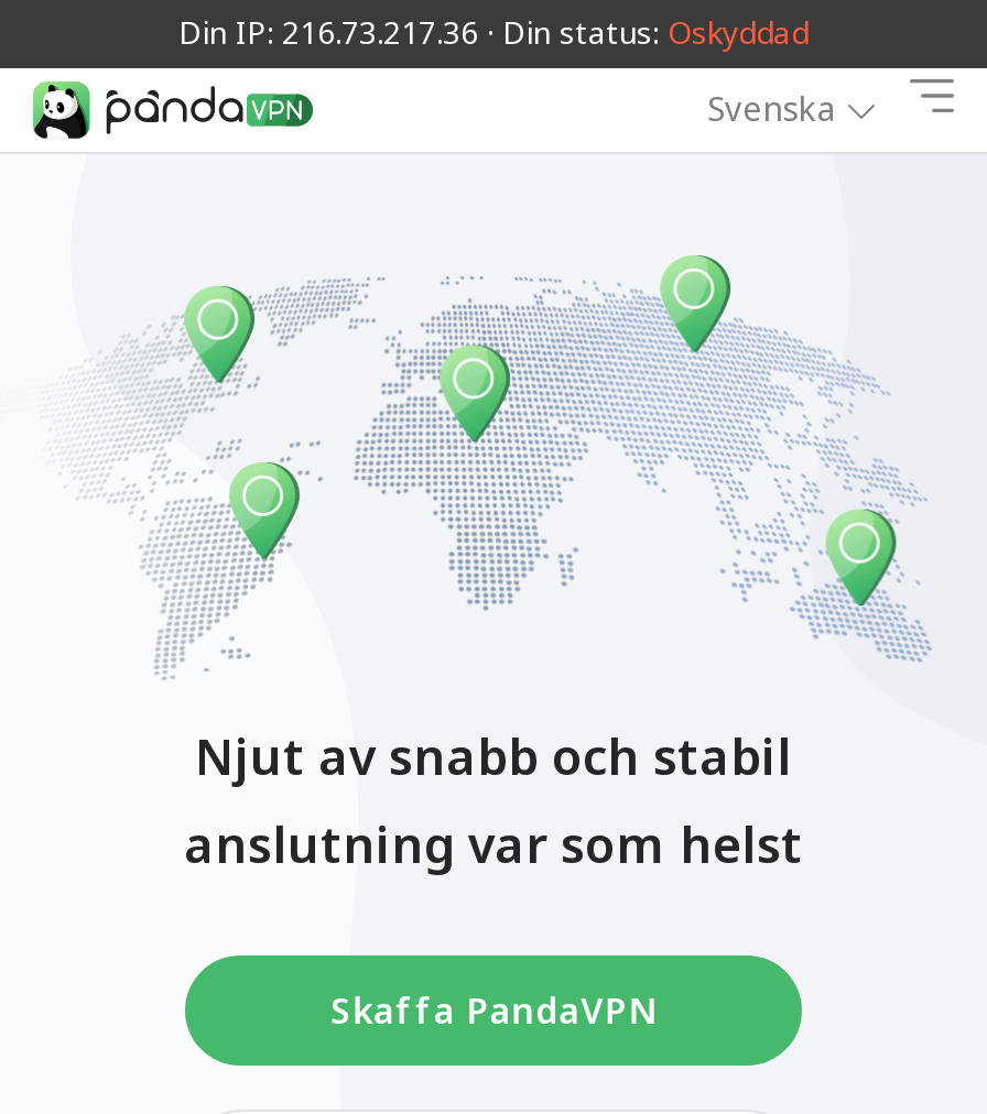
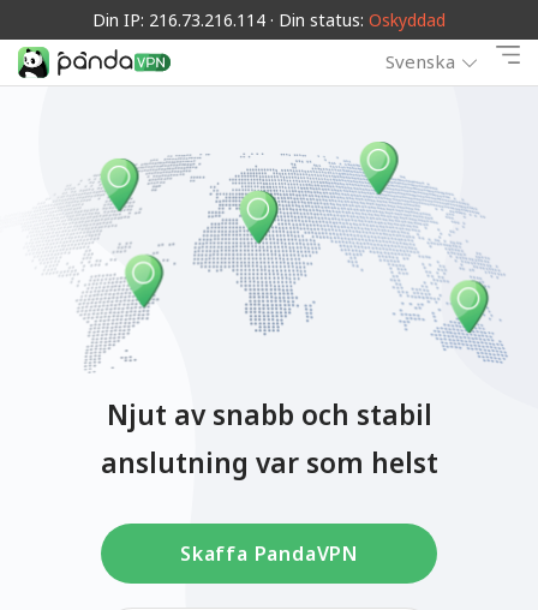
[178,11,809,53] Din IP: 216.73.217.36 · Din status: Oskyddad -> [92,8,446,31] Din IP: 216.73.216.114 · Din status: Oskyddad

